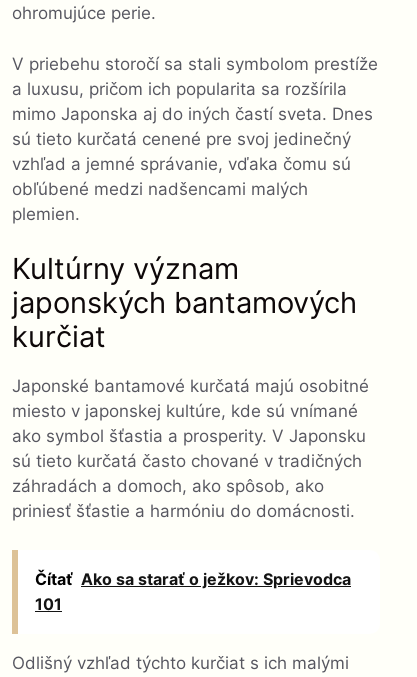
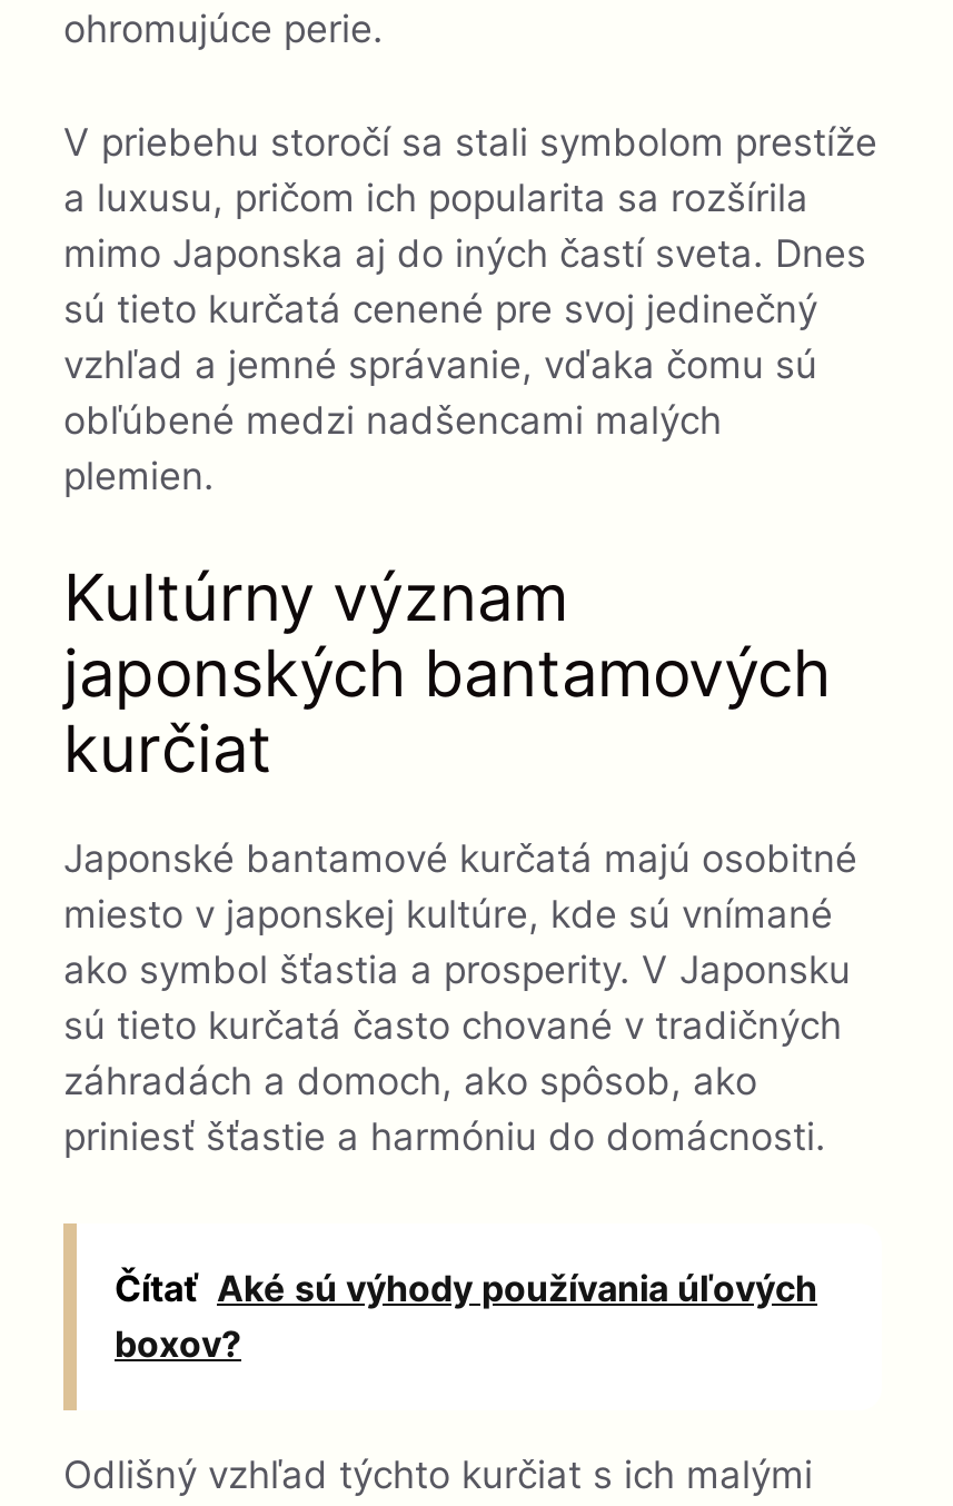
[35,569,351,614] Čítať Ako sa starať o ježkov: Sprievodca | 101 -> [115,1265,817,1365] Čítať Aké sú výhody používania úľových | boxov?

